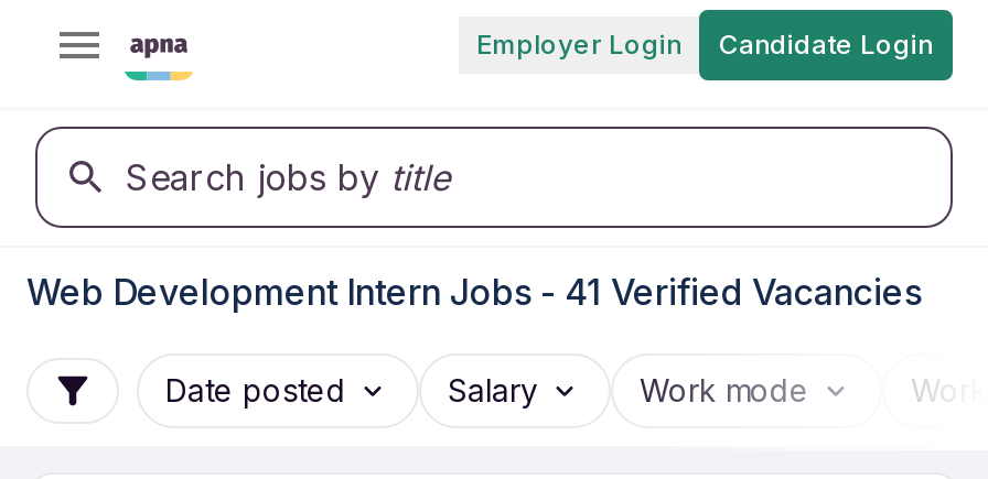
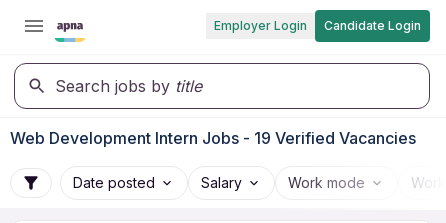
[26,270,922,314] Web Development Intern Jobs - 41 Verified Vacancies -> [10,128,416,148] Web Development Intern Jobs - 19 Verified Vacancies

